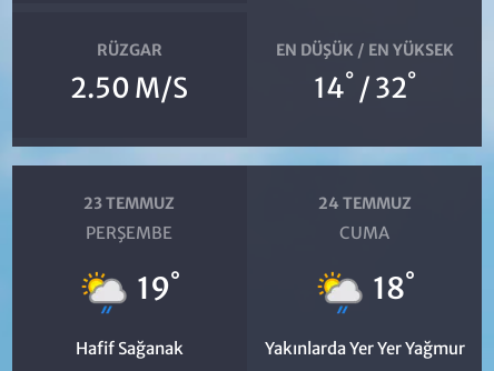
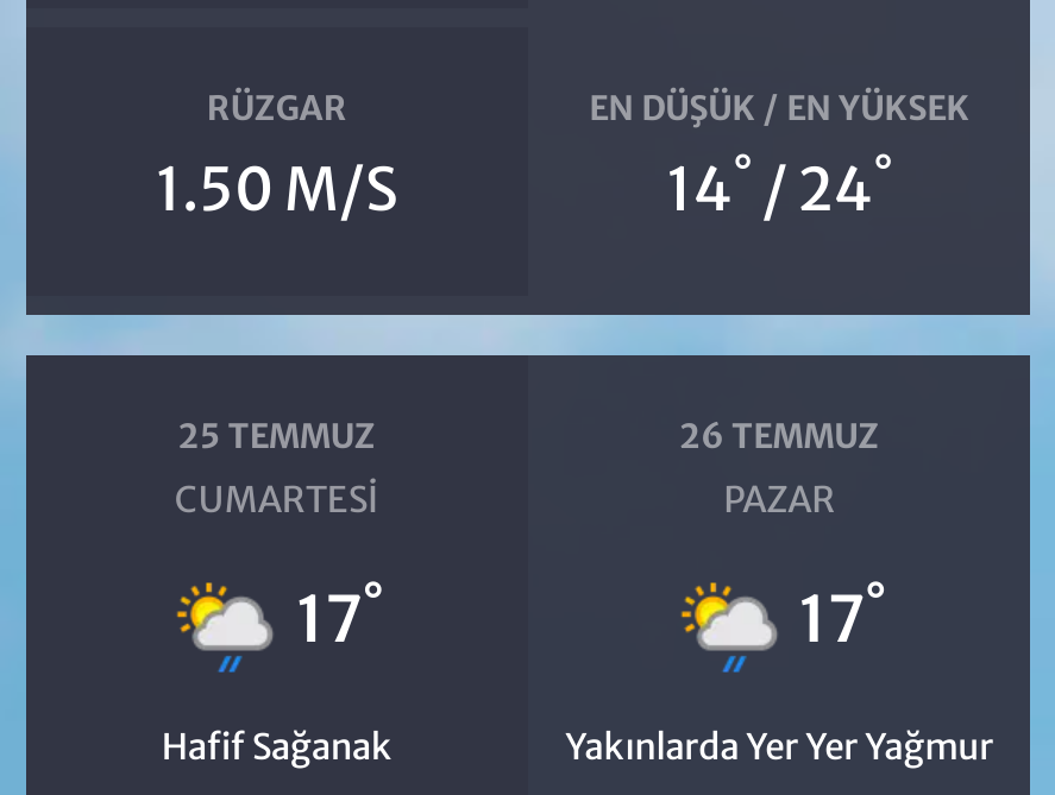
[71,71,188,106] 2.50 M/S -> [156,154,398,227] 1.50 M/S
[313,68,416,106] 14 ° / 32° -> [666,146,892,227] 14 ° / 24°
[84,193,175,243] 23 TEMMUZ | PERŞEMBE -> [175,414,379,522] 25 TEMMUZ | CUMARTESI
[318,193,411,243] 24 TEMMUZ | CUMA -> [679,414,879,522] 26 TEMMUZ | PAZAR
[132,266,181,307] 19° -> [284,571,384,658] 17°
[367,266,415,307] 18° -> [786,571,886,658] 17°

